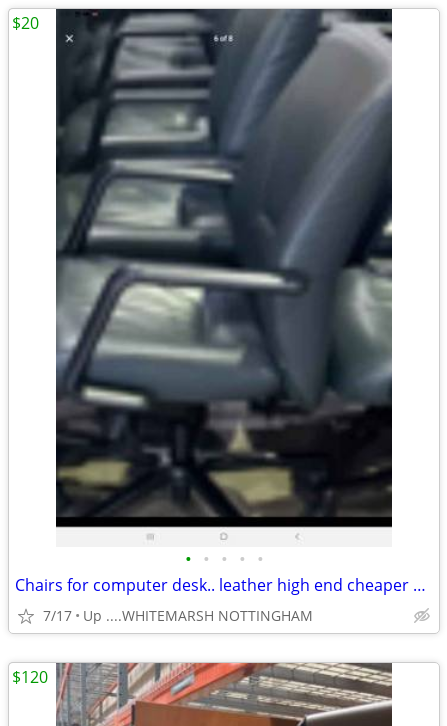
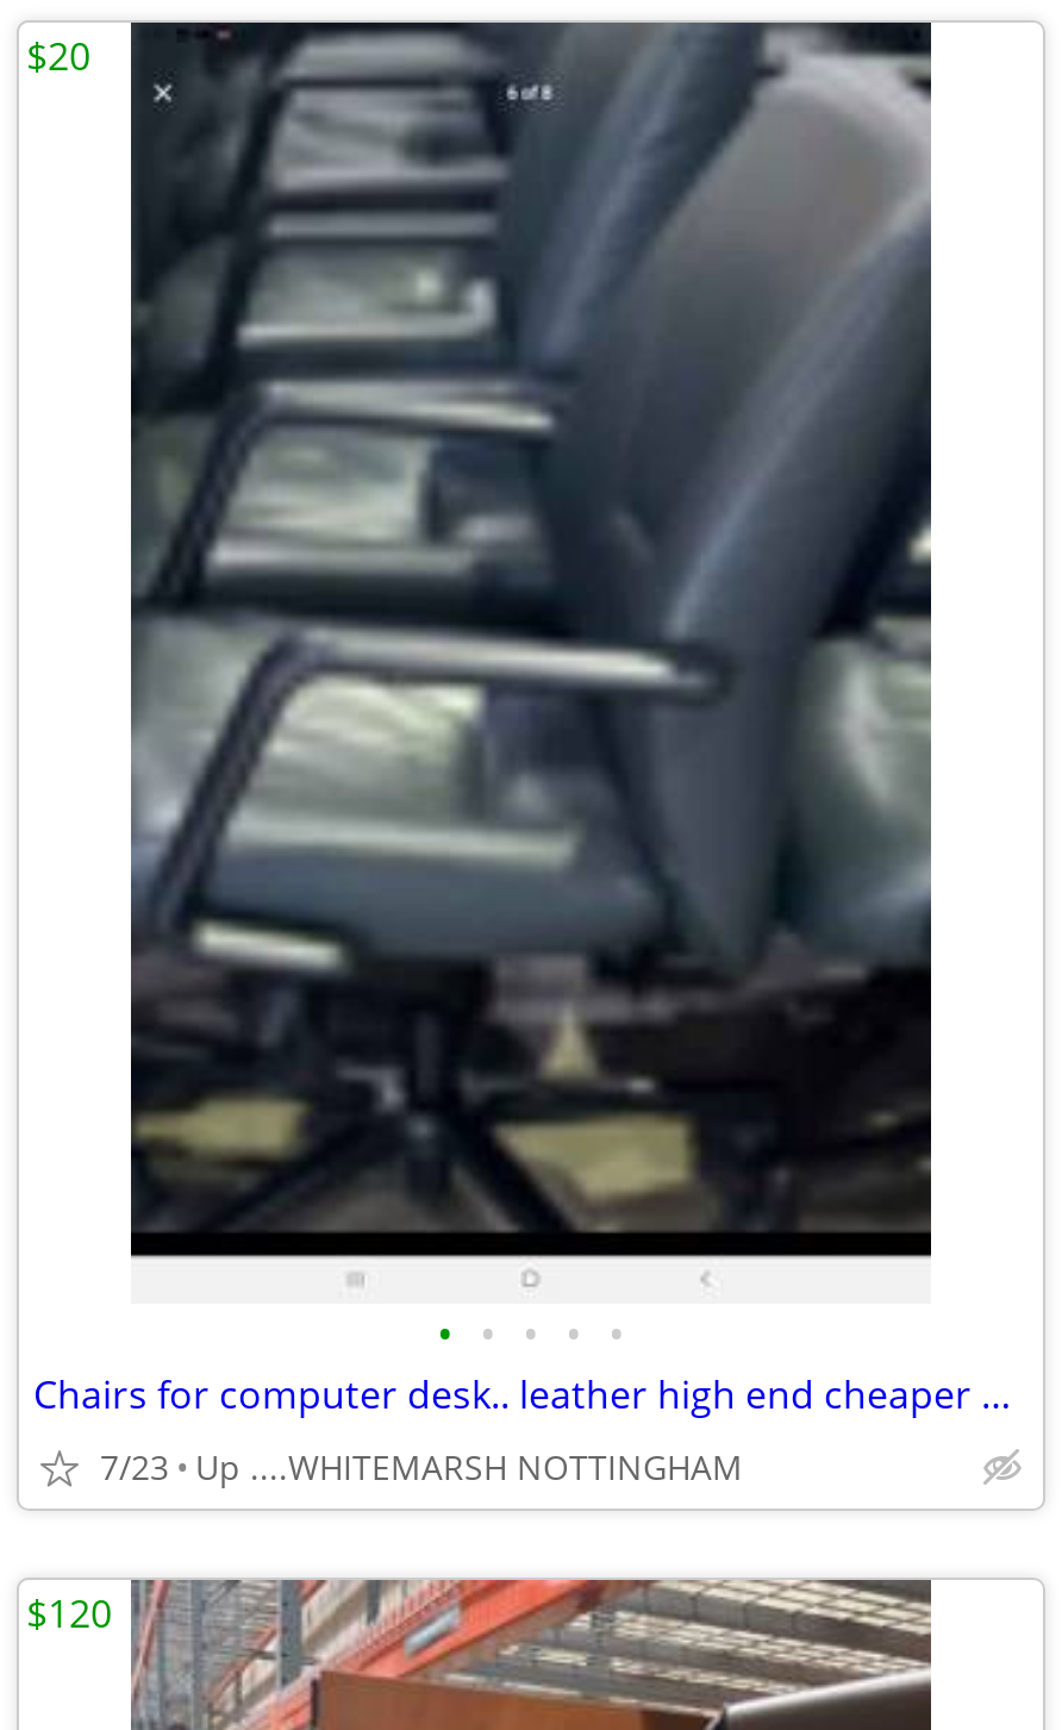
[43,606,313,625] 7/17 Up ....WHITEMARSH NOTTINGHAM -> [100,1444,743,1489] 7/23 Up ....WHITEMARSH NOTTINGHAM

